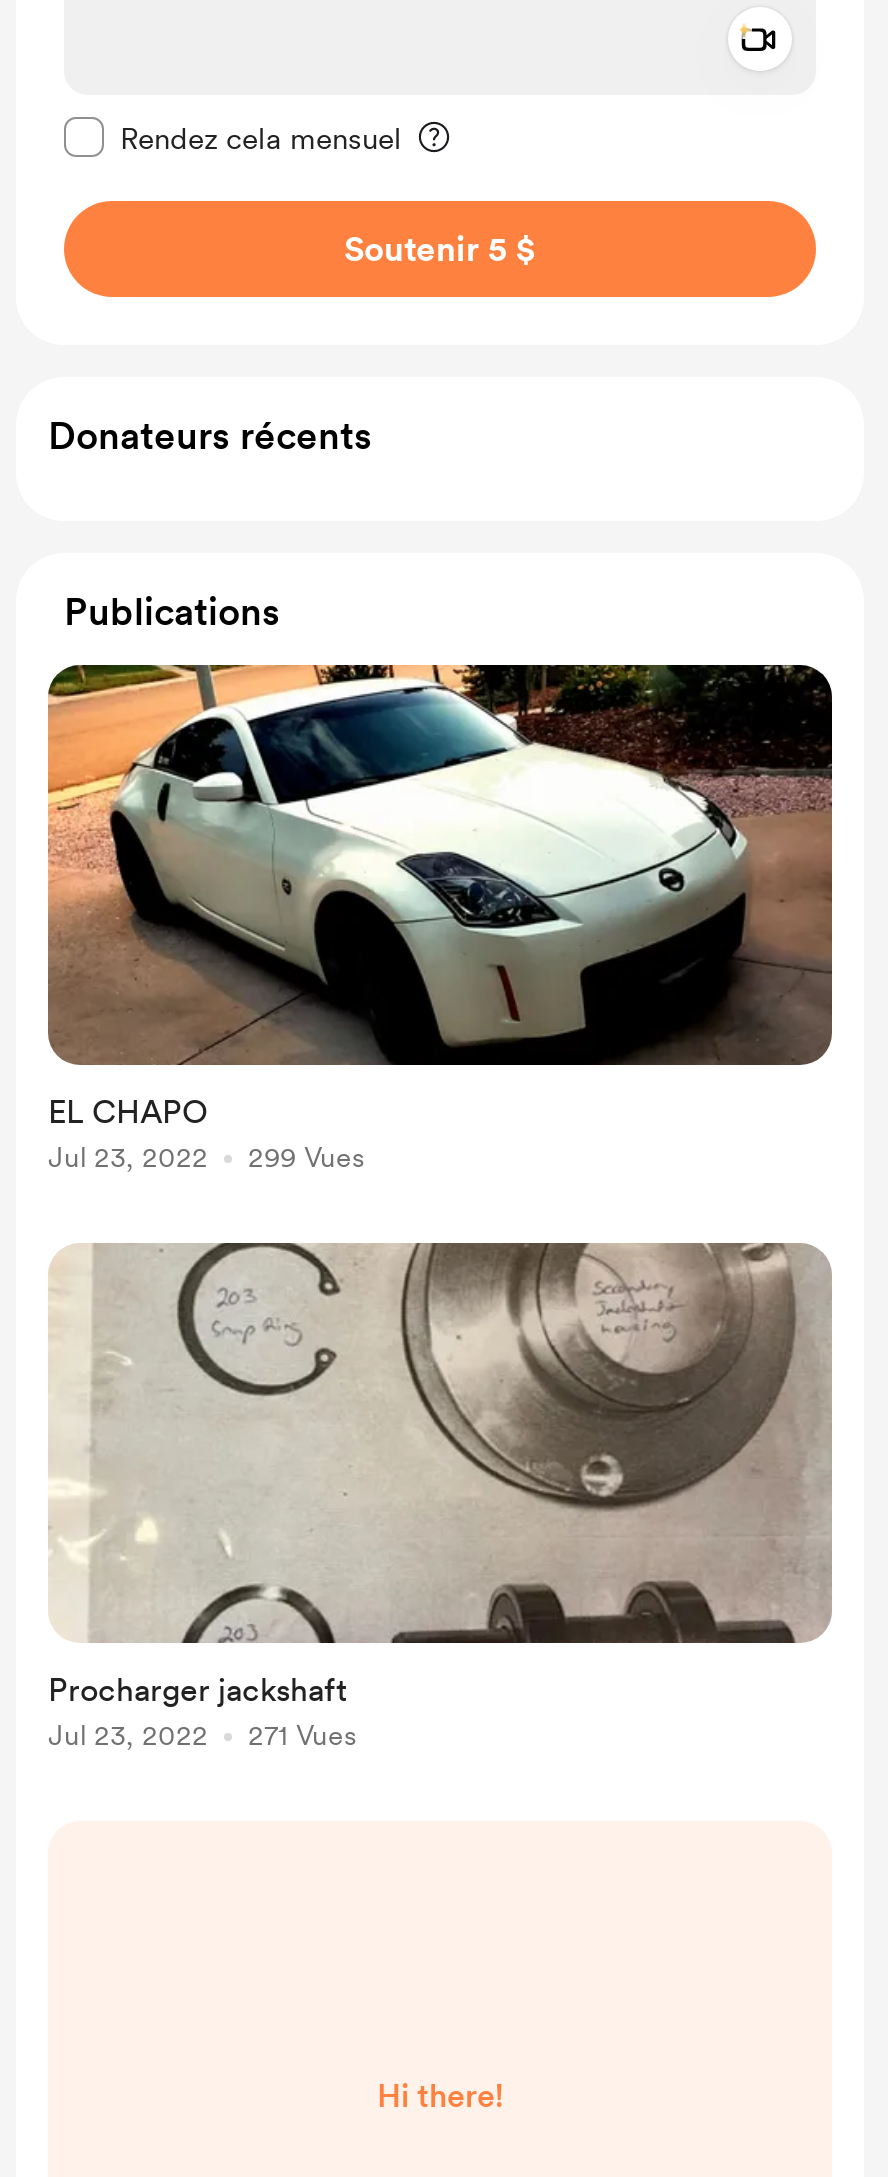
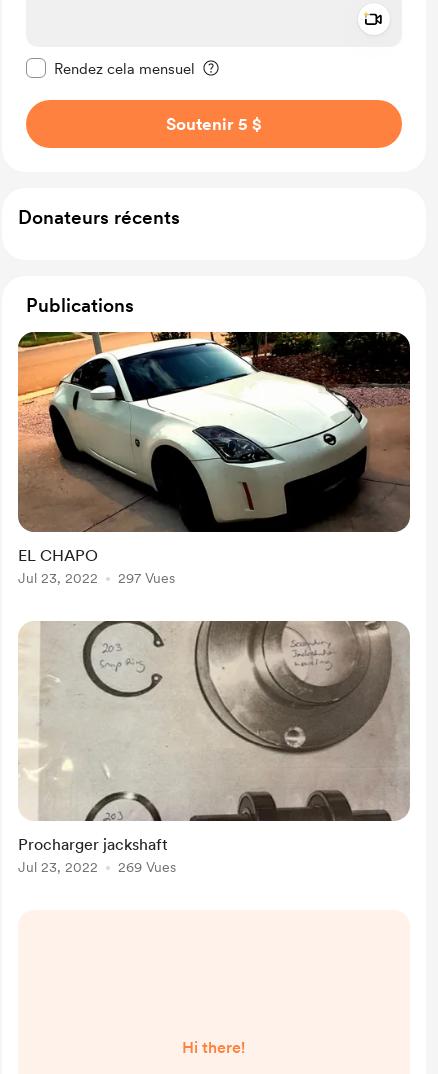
[48,1141,364,1173] Jul 23, 2022 299 Vues -> [18,570,175,586] Jul 23, 2022 297 Vues
[48,1719,356,1751] Jul 23, 2022 271 Vues -> [18,859,176,875] Jul 23, 2022 269 Vues

